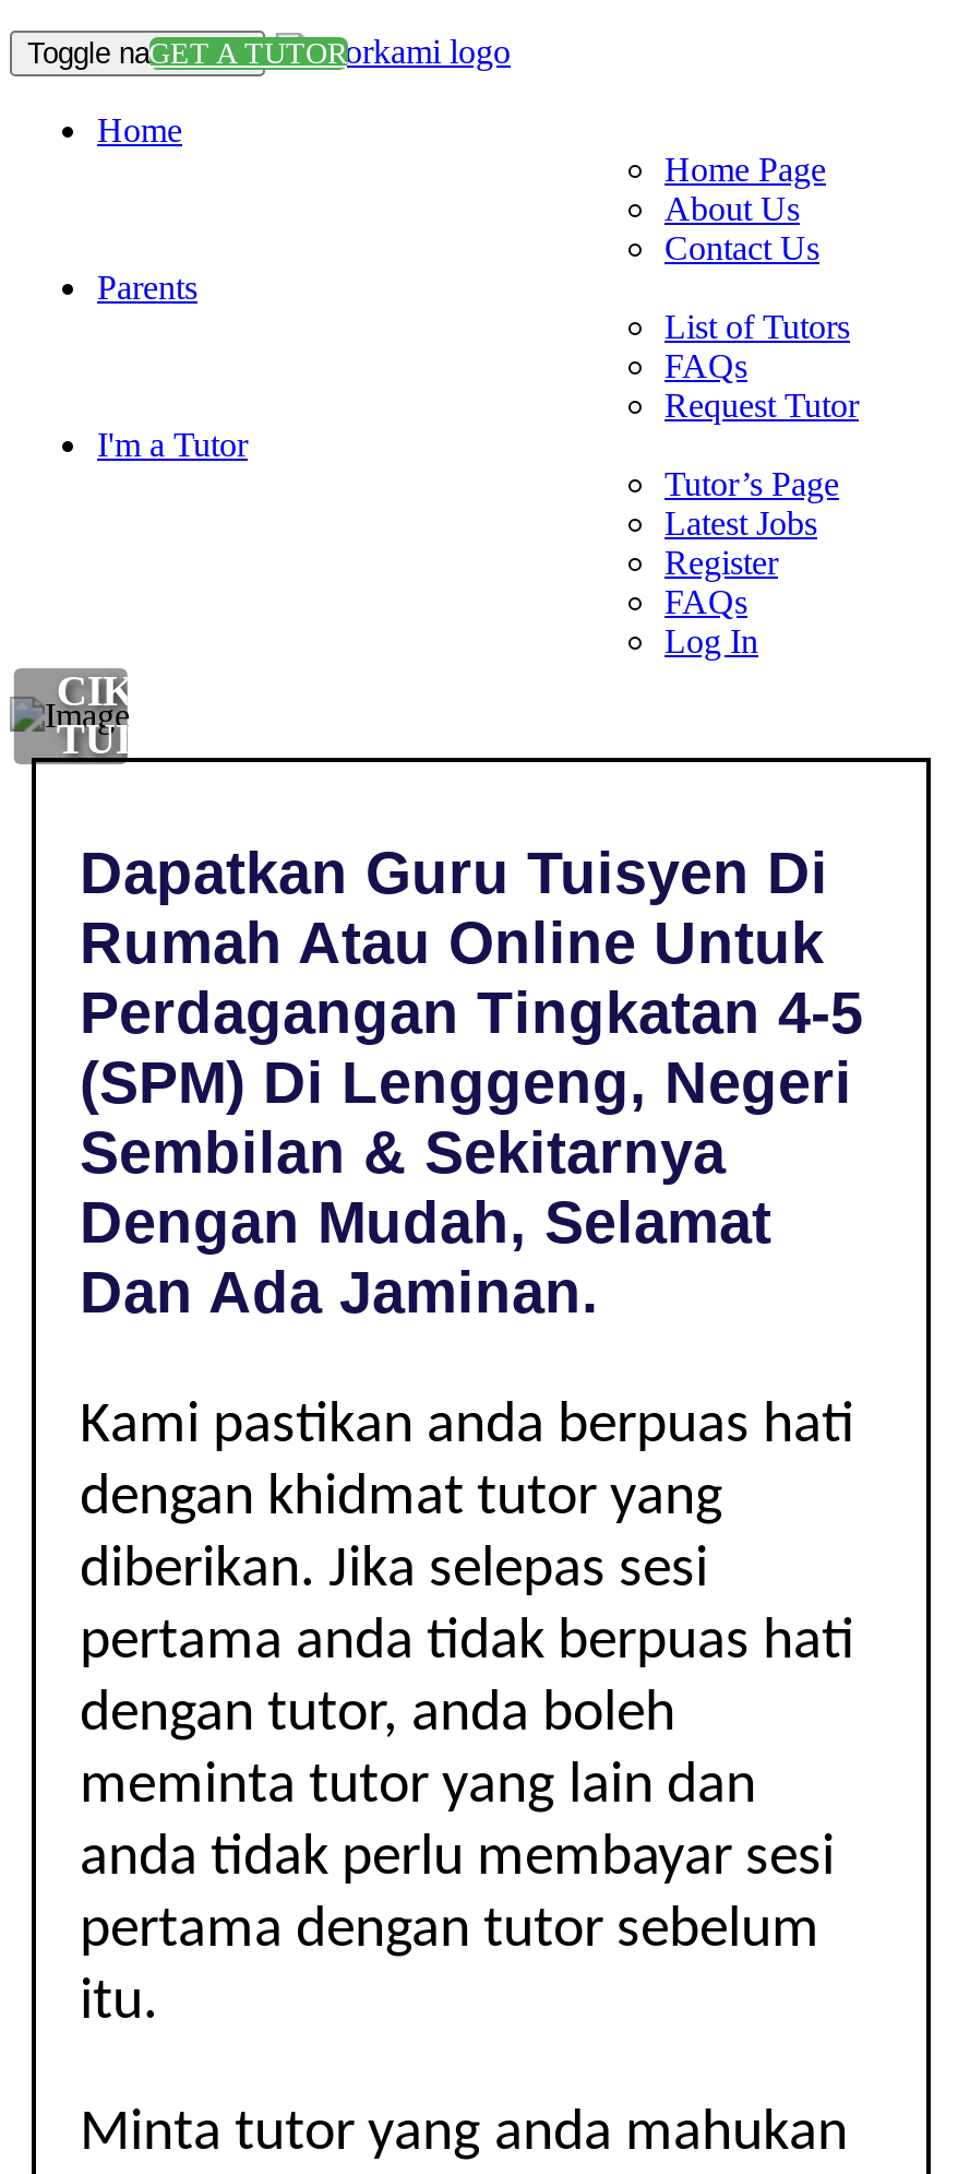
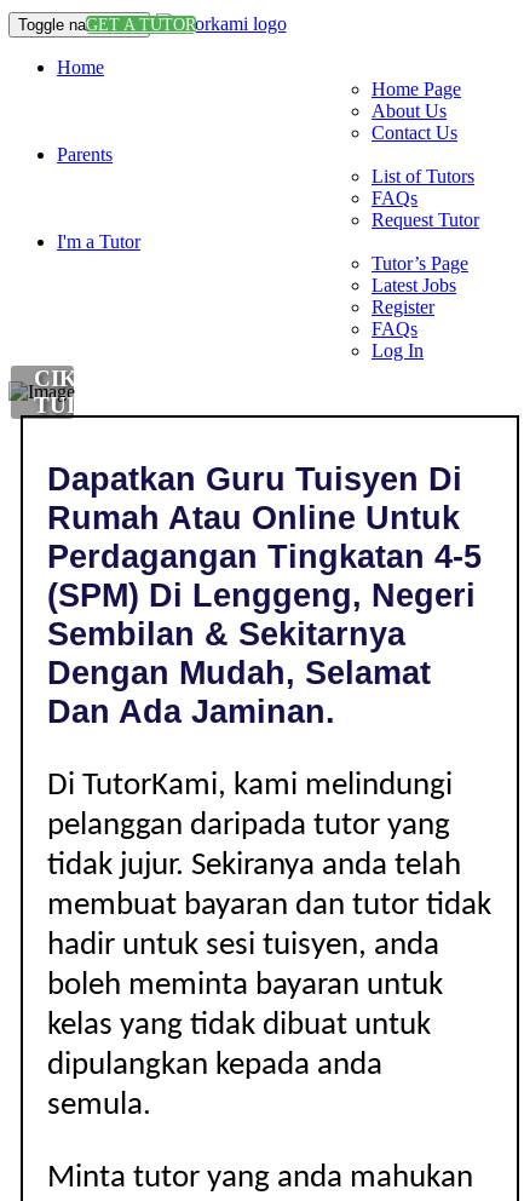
[80,1397,854,2033] Kami pastikan anda berpuas hati | dengan khidmat tutor yang | diberikan. Jika selepas sesi | pertama anda tidak berpuas hati | dengan tutor, anda boleh | meminta tutor yang lain dan | anda tidak perlu membayar sesi | pertama dengan tutor sebelum | itu. -> [47,770,491,1122] Di TutorKami, kami melindungi | pelanggan daripada tutor yang | tidak jujur. Sekiranya anda telah | membuat bayaran dan tutor tidak | hadir untuk sesi tuisyen, anda | boleh meminta bayaran untuk | kelas yang tidak dibuat untuk | dipulangkan kepada anda | semula.

